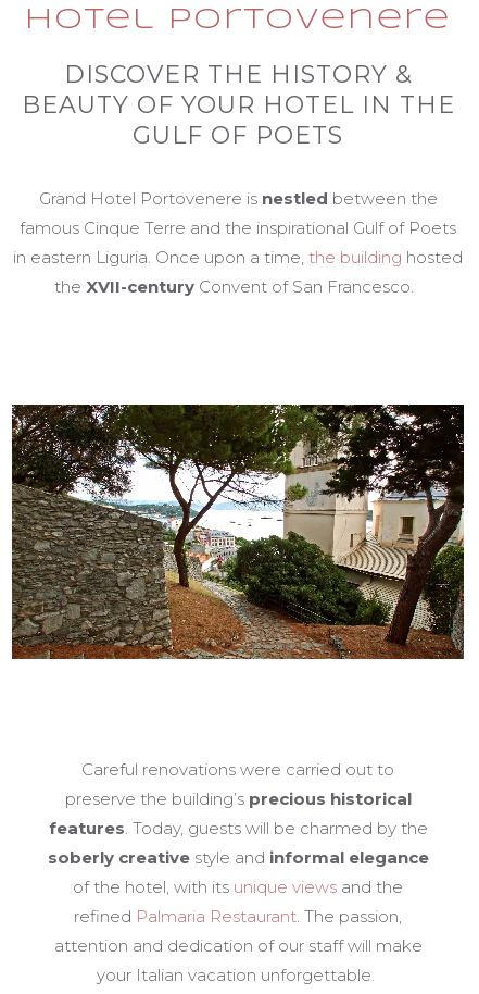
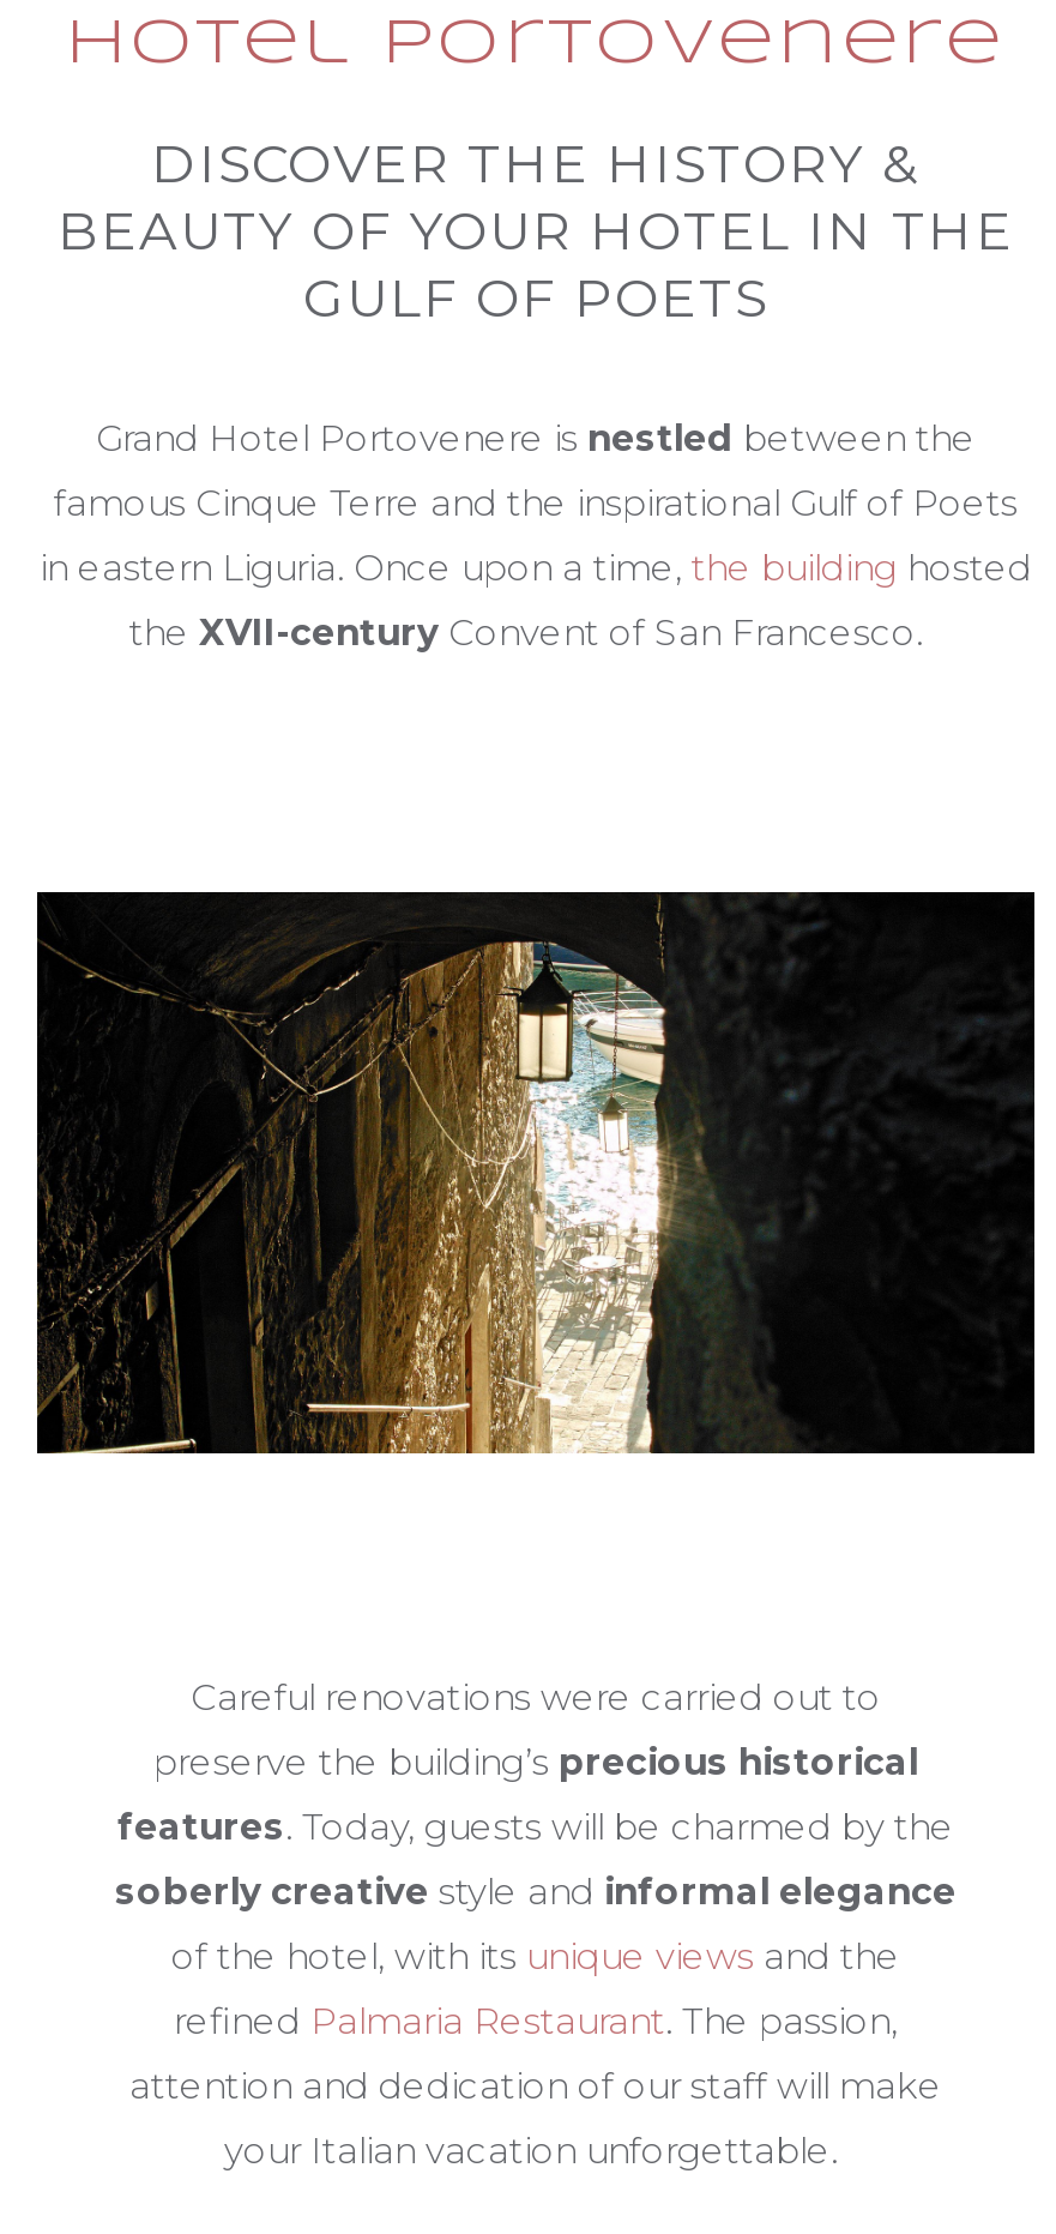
[11,403,465,660] [image] -> [37,890,1037,1456] [image]

